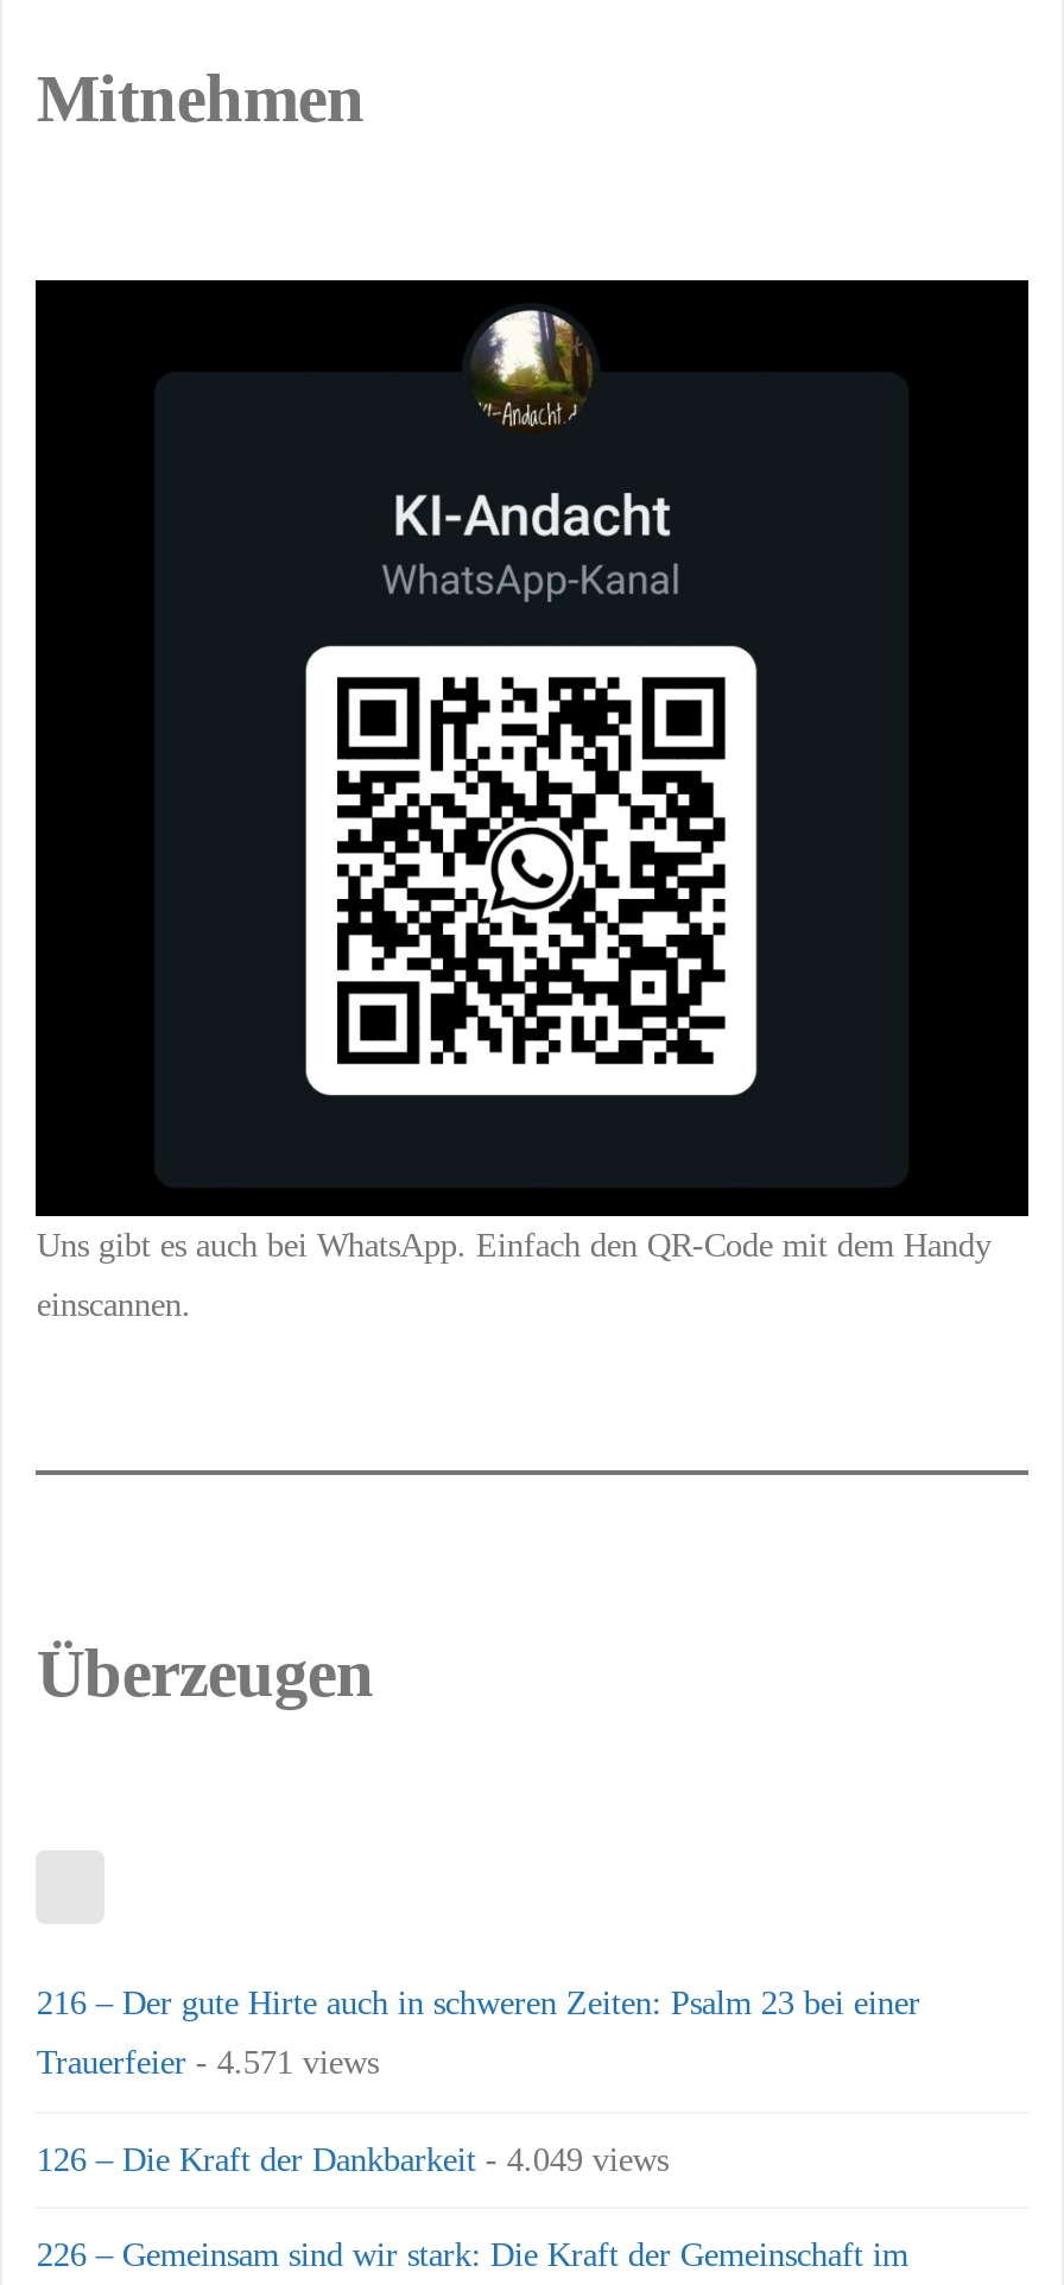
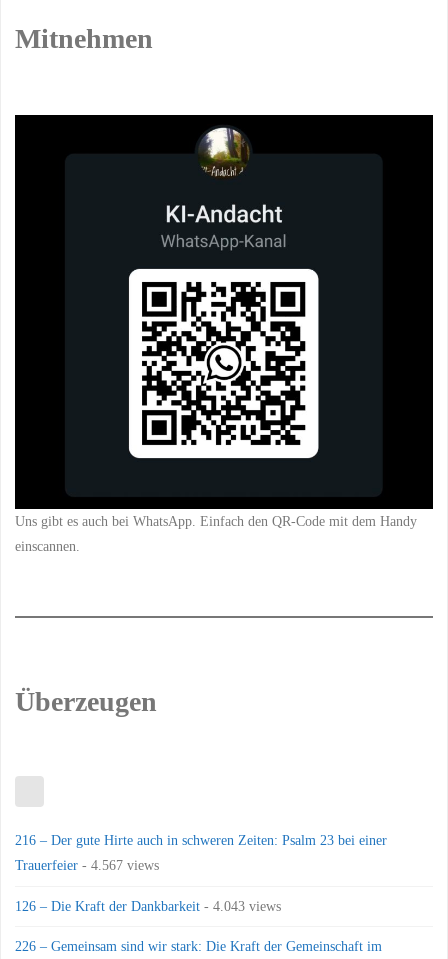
[37,2044,379,2082] Trauerfeier - 4.571 views -> [15,857,159,873] Trauerfeier - 4.567 views
[37,2140,668,2178] 126 – Die Kraft der Dankbarkeit - 4.049 views -> [15,898,281,914] 126 – Die Kraft der Dankbarkeit - 4.043 views

